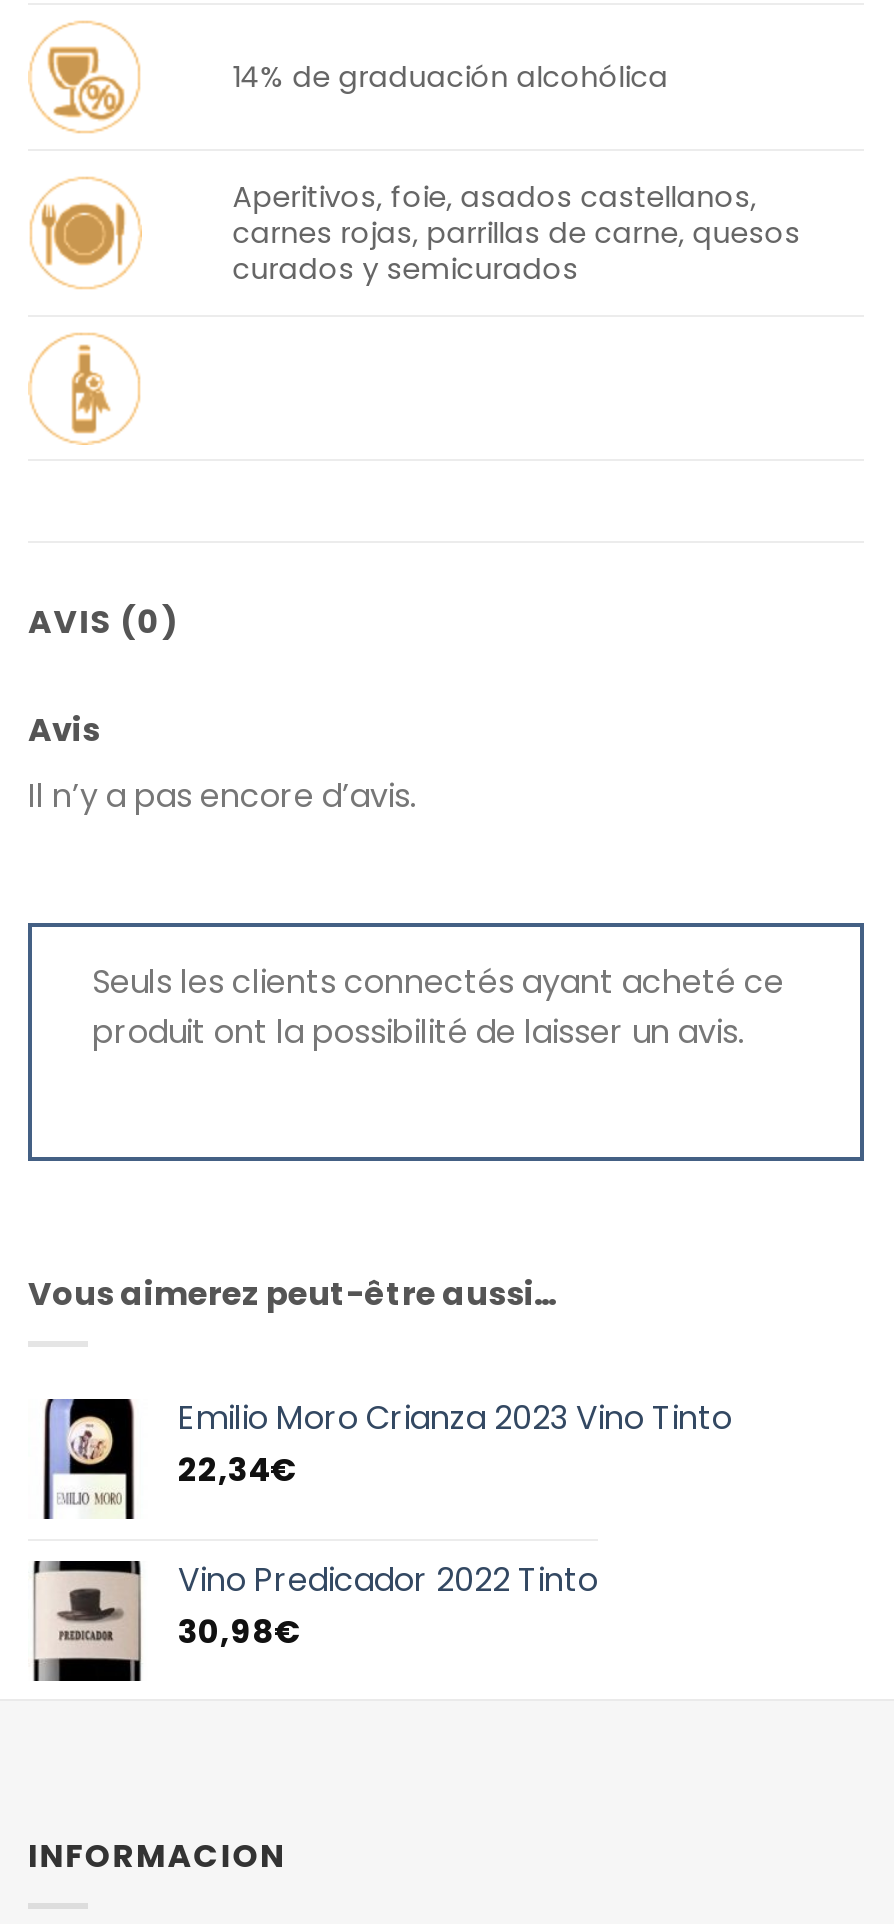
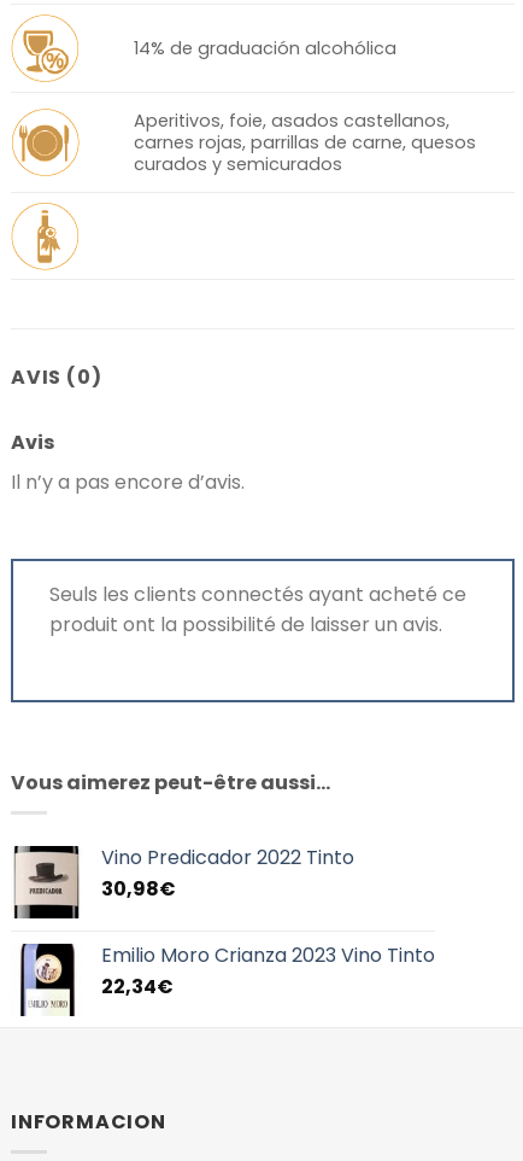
moved [40,1395,732,1519] -> [19,941,435,1016]: [image] | Emilio Moro Crianza 2023 Vino Tinto | 22,34€
moved [32,1557,598,1679] -> [13,844,354,917]: [image] | Vino Predicador 2022 Tinto | 30,98€

